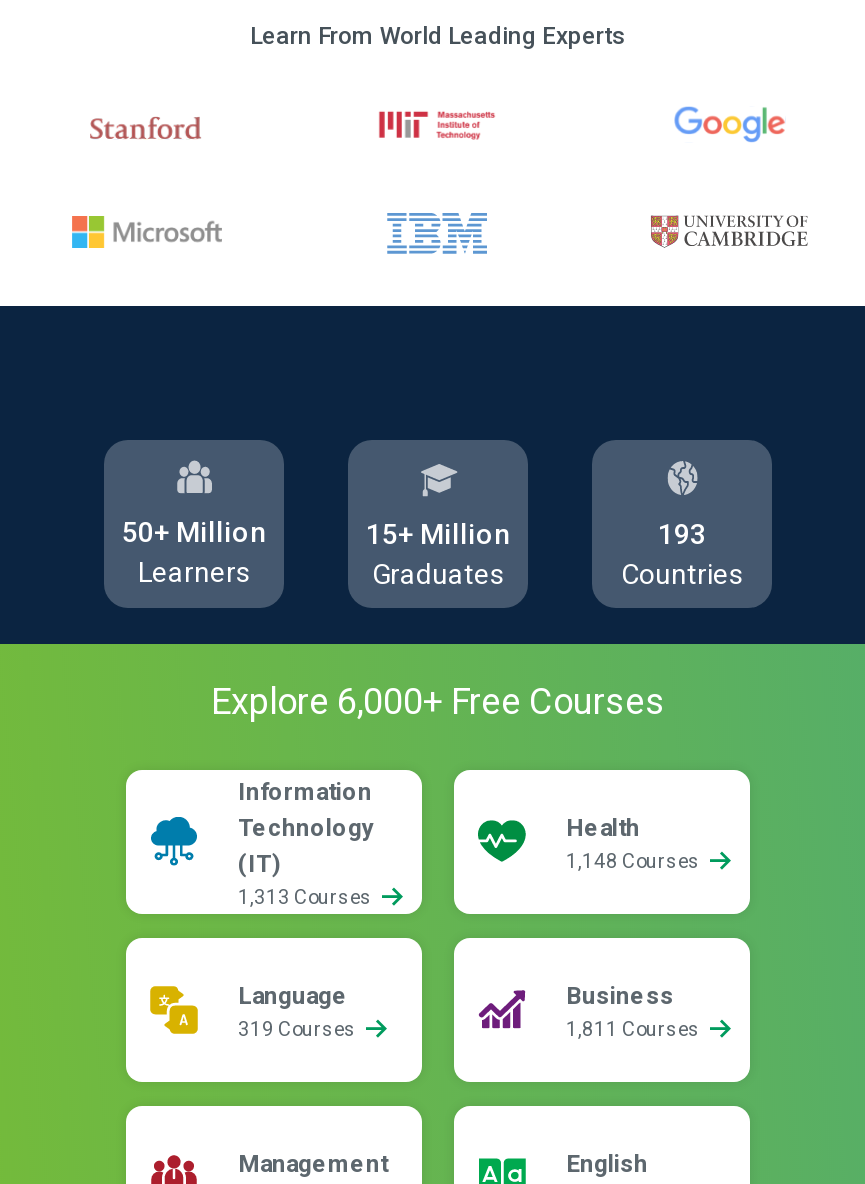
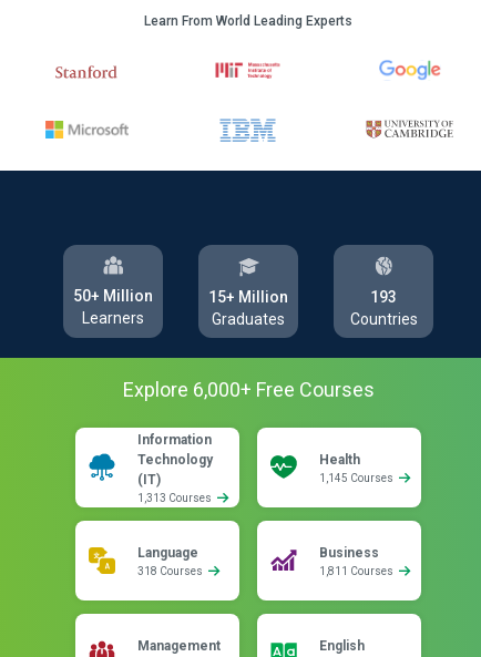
[566,850,704,872] 1,148 Courses -> [319,472,396,484] 1,145 Courses
[238,1018,360,1040] 319 Courses -> [137,565,205,577] 318 Courses

